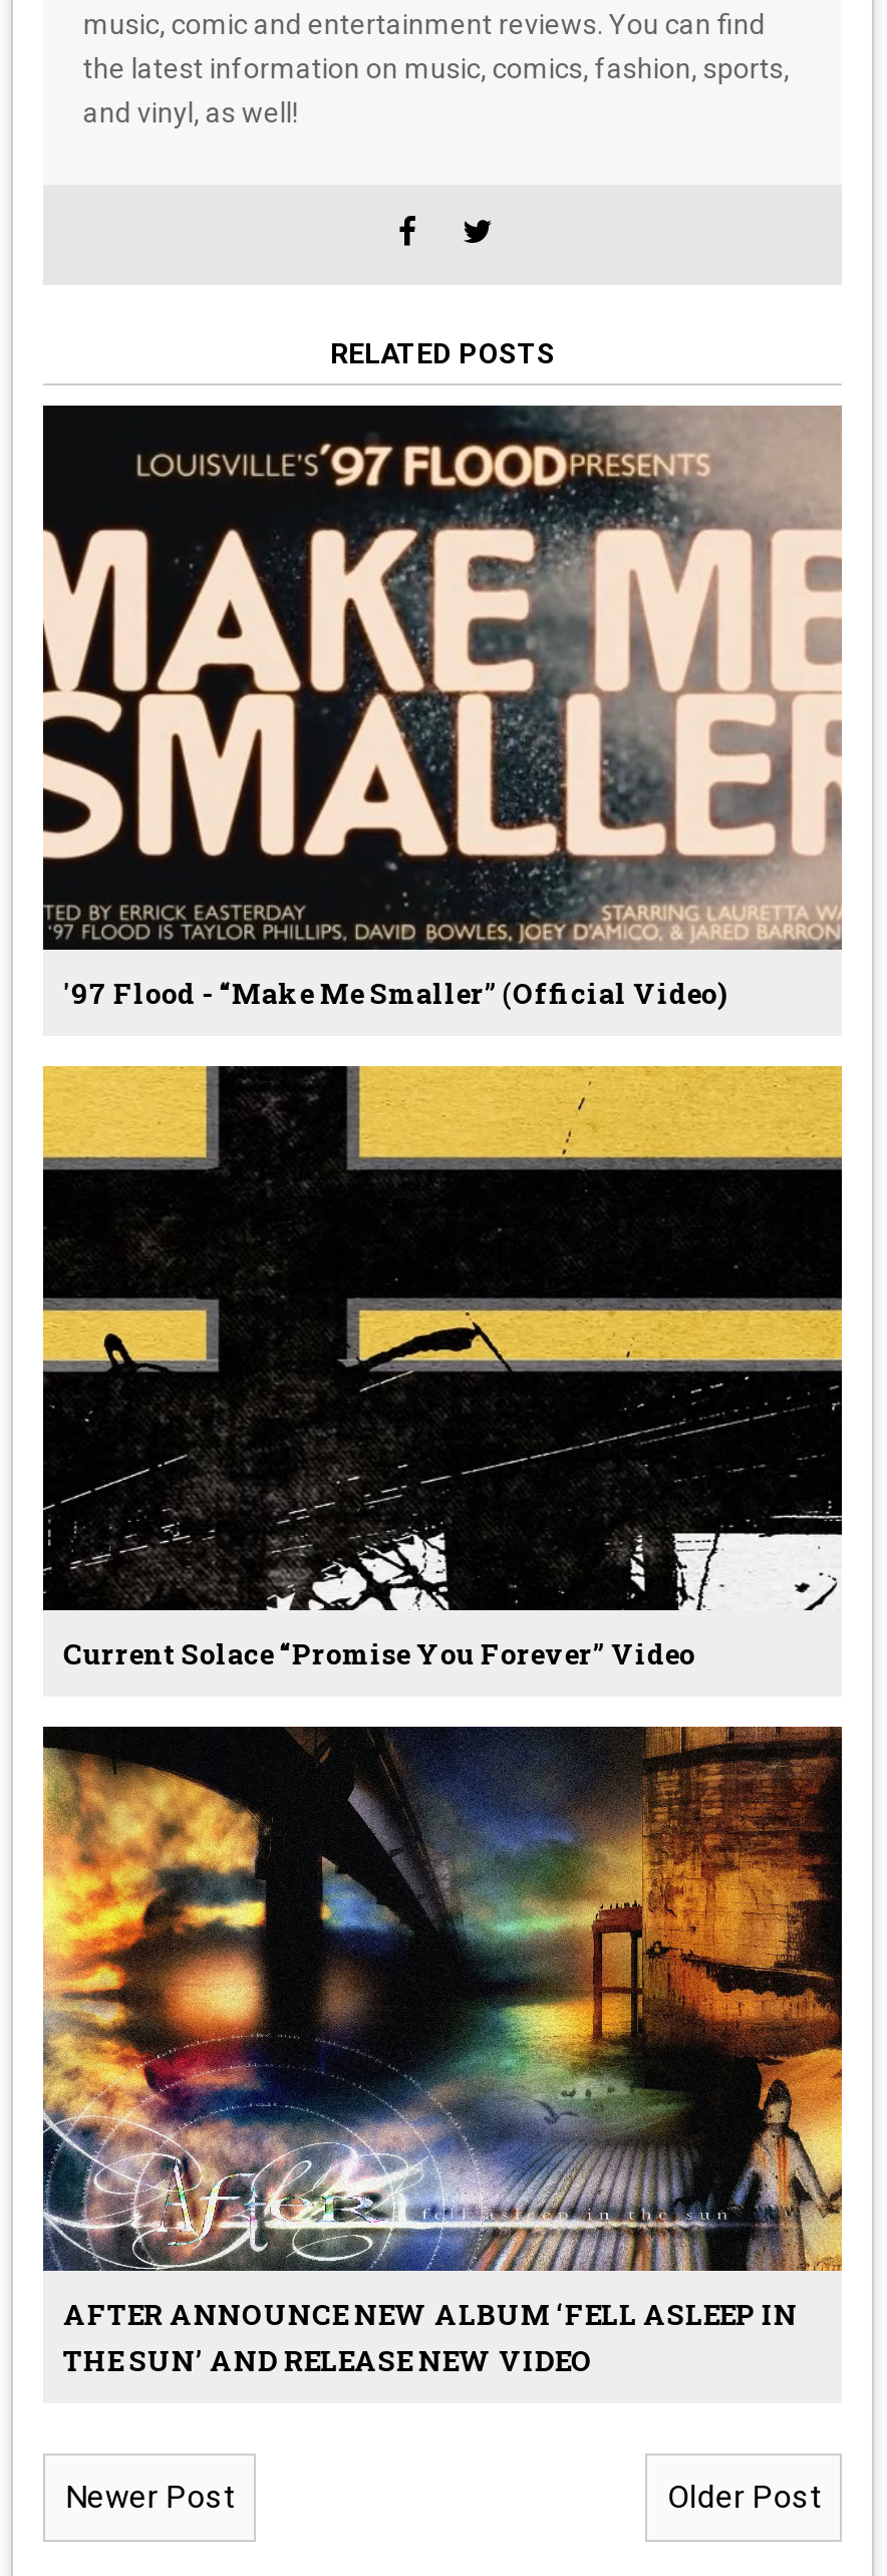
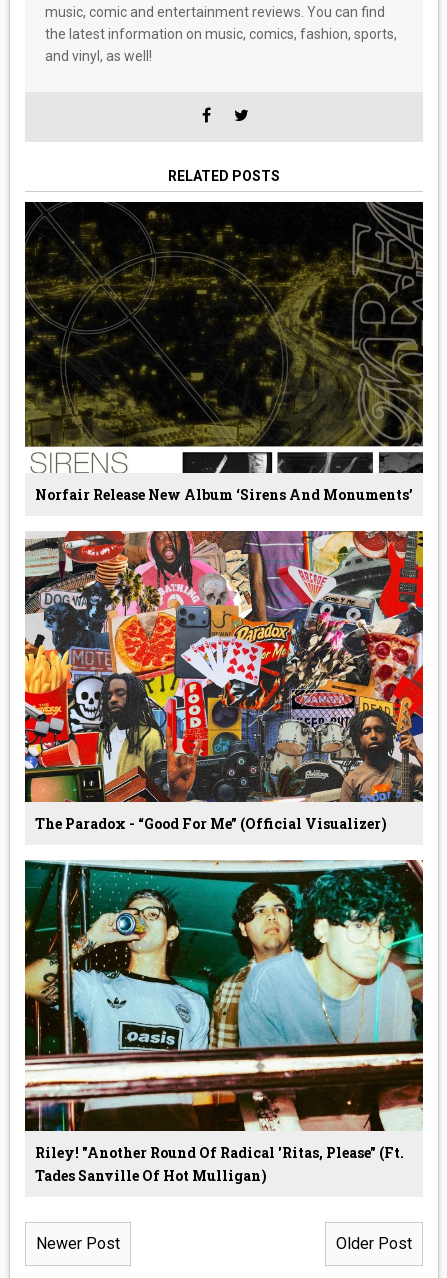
[41,404,844,1012] [image] | '97 Flood - “Make Me Smaller” (Official Video) -> [24,201,424,504] [image] | Norfair Release New Album ‘Sirens And Monuments’
[41,1064,844,1672] [image] | Current Solace “Promise You Forever” Video -> [24,530,424,833] [image] | The Paradox - “Good For Me” (Official Visualizer)
[41,1725,844,2379] [image] | AFTER ANNOUNCE NEW ALBUM ‘FELL ASLEEP IN | THE SUN’ AND RELEASE NEW VIDEO -> [24,859,424,1185] [image] | Riley! "Another Round Of Radical 'Ritas, Please" (ft. | Tades Sanville Of Hot Mulligan)

